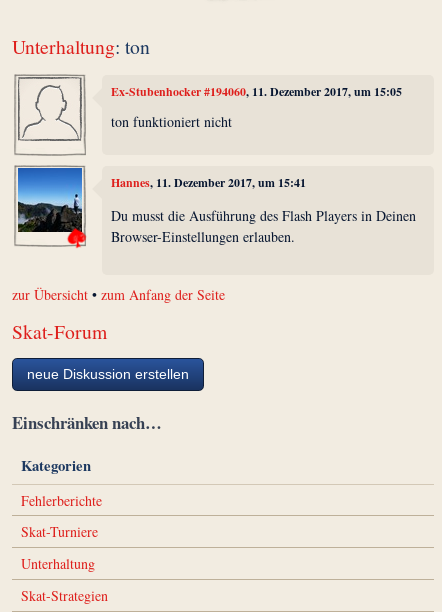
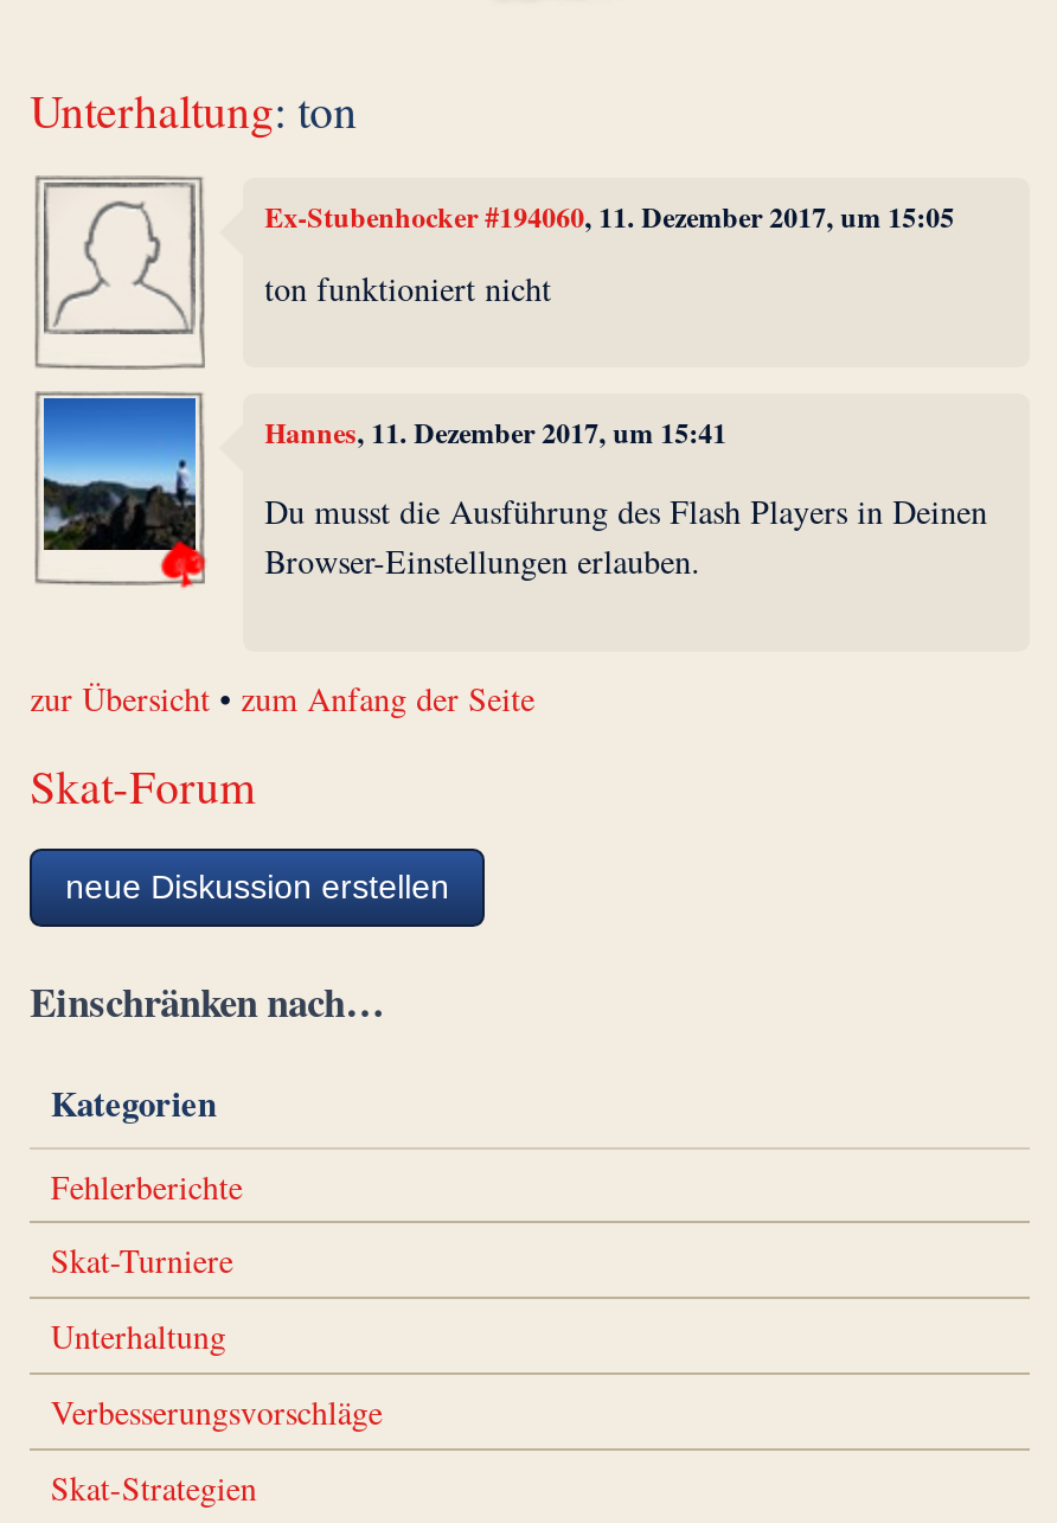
none -> [51,1389,383,1434] Verbesserungsvorschläge

